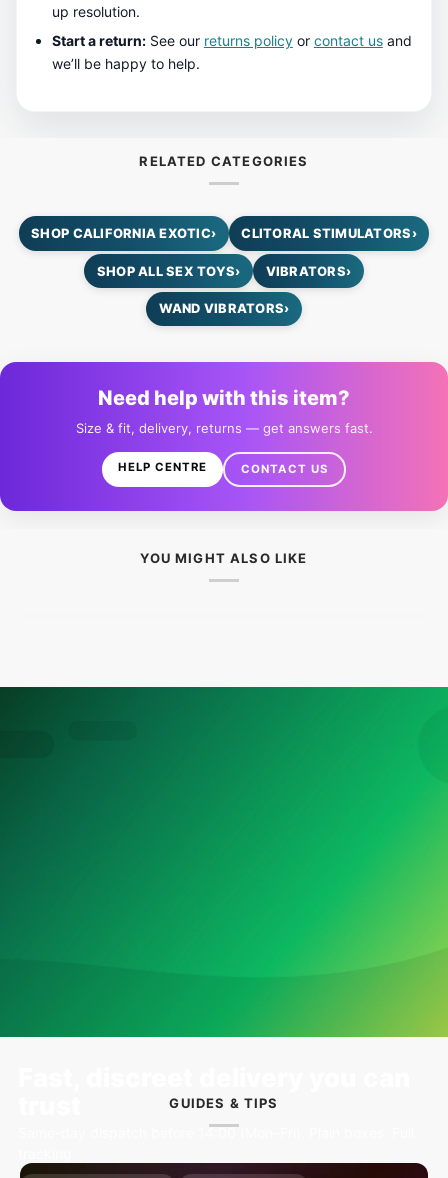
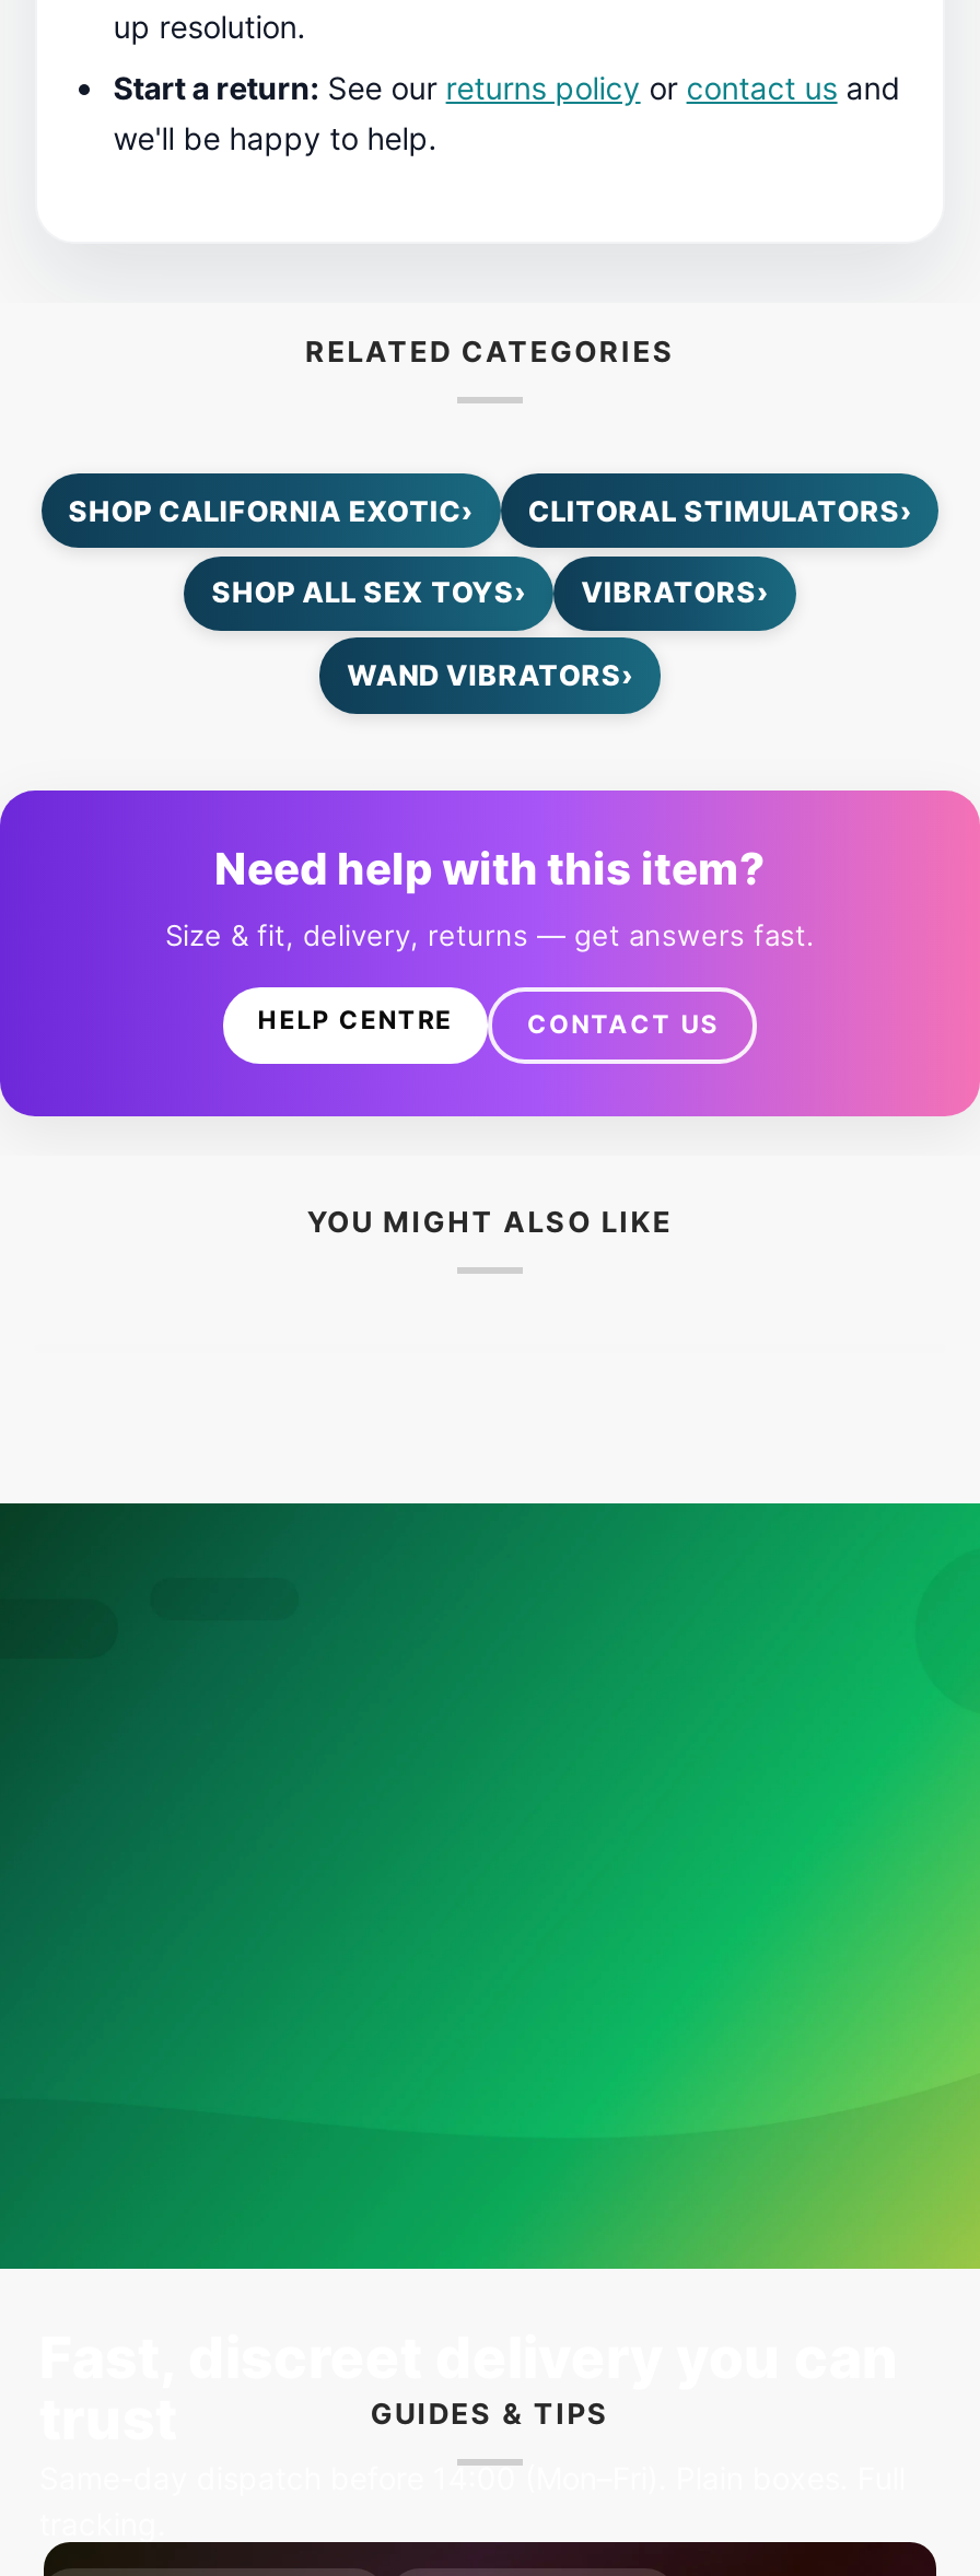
[52,55,200,72] we’ll be happy to help. -> [113,120,437,157] we'll be happy to help.

